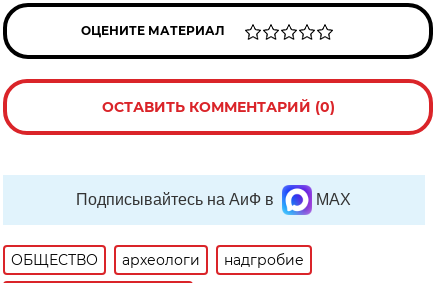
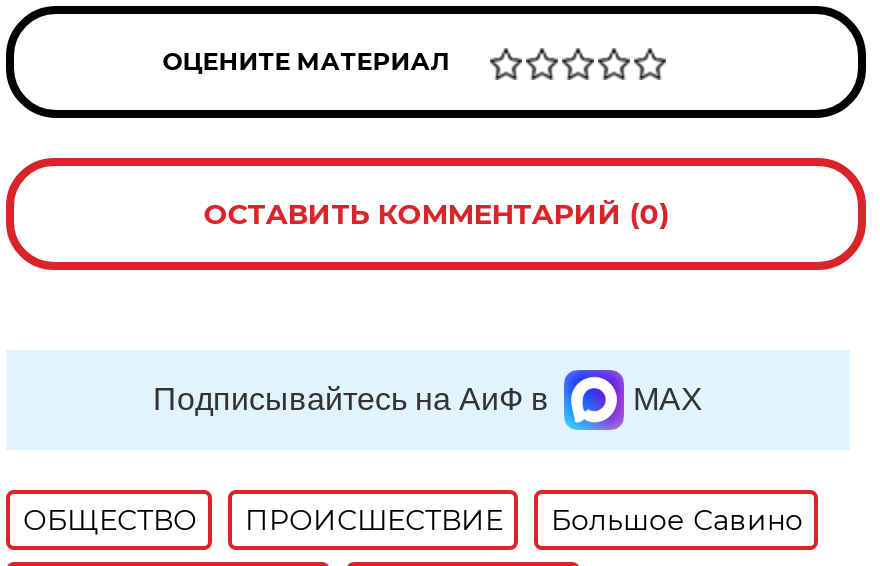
[122,251,304,269] археологи | надгробие -> [245,502,803,538] ПРОИСШЕСТВИЕ | Большое Савино

